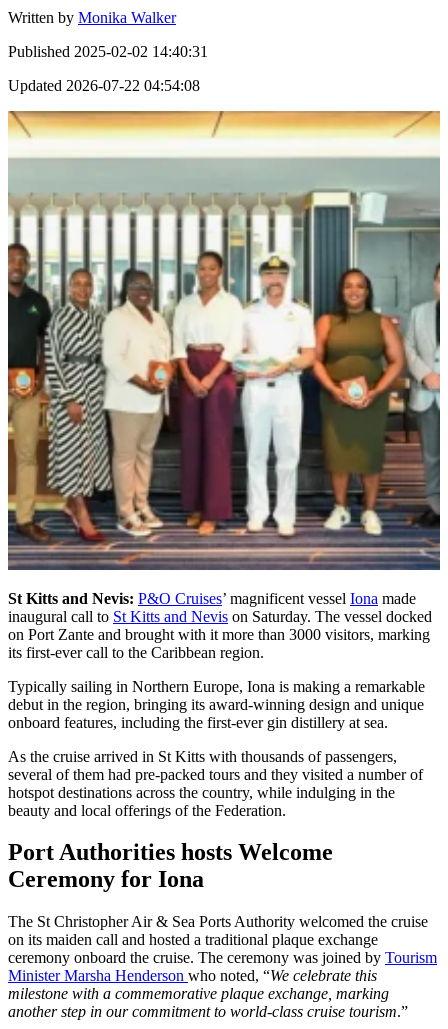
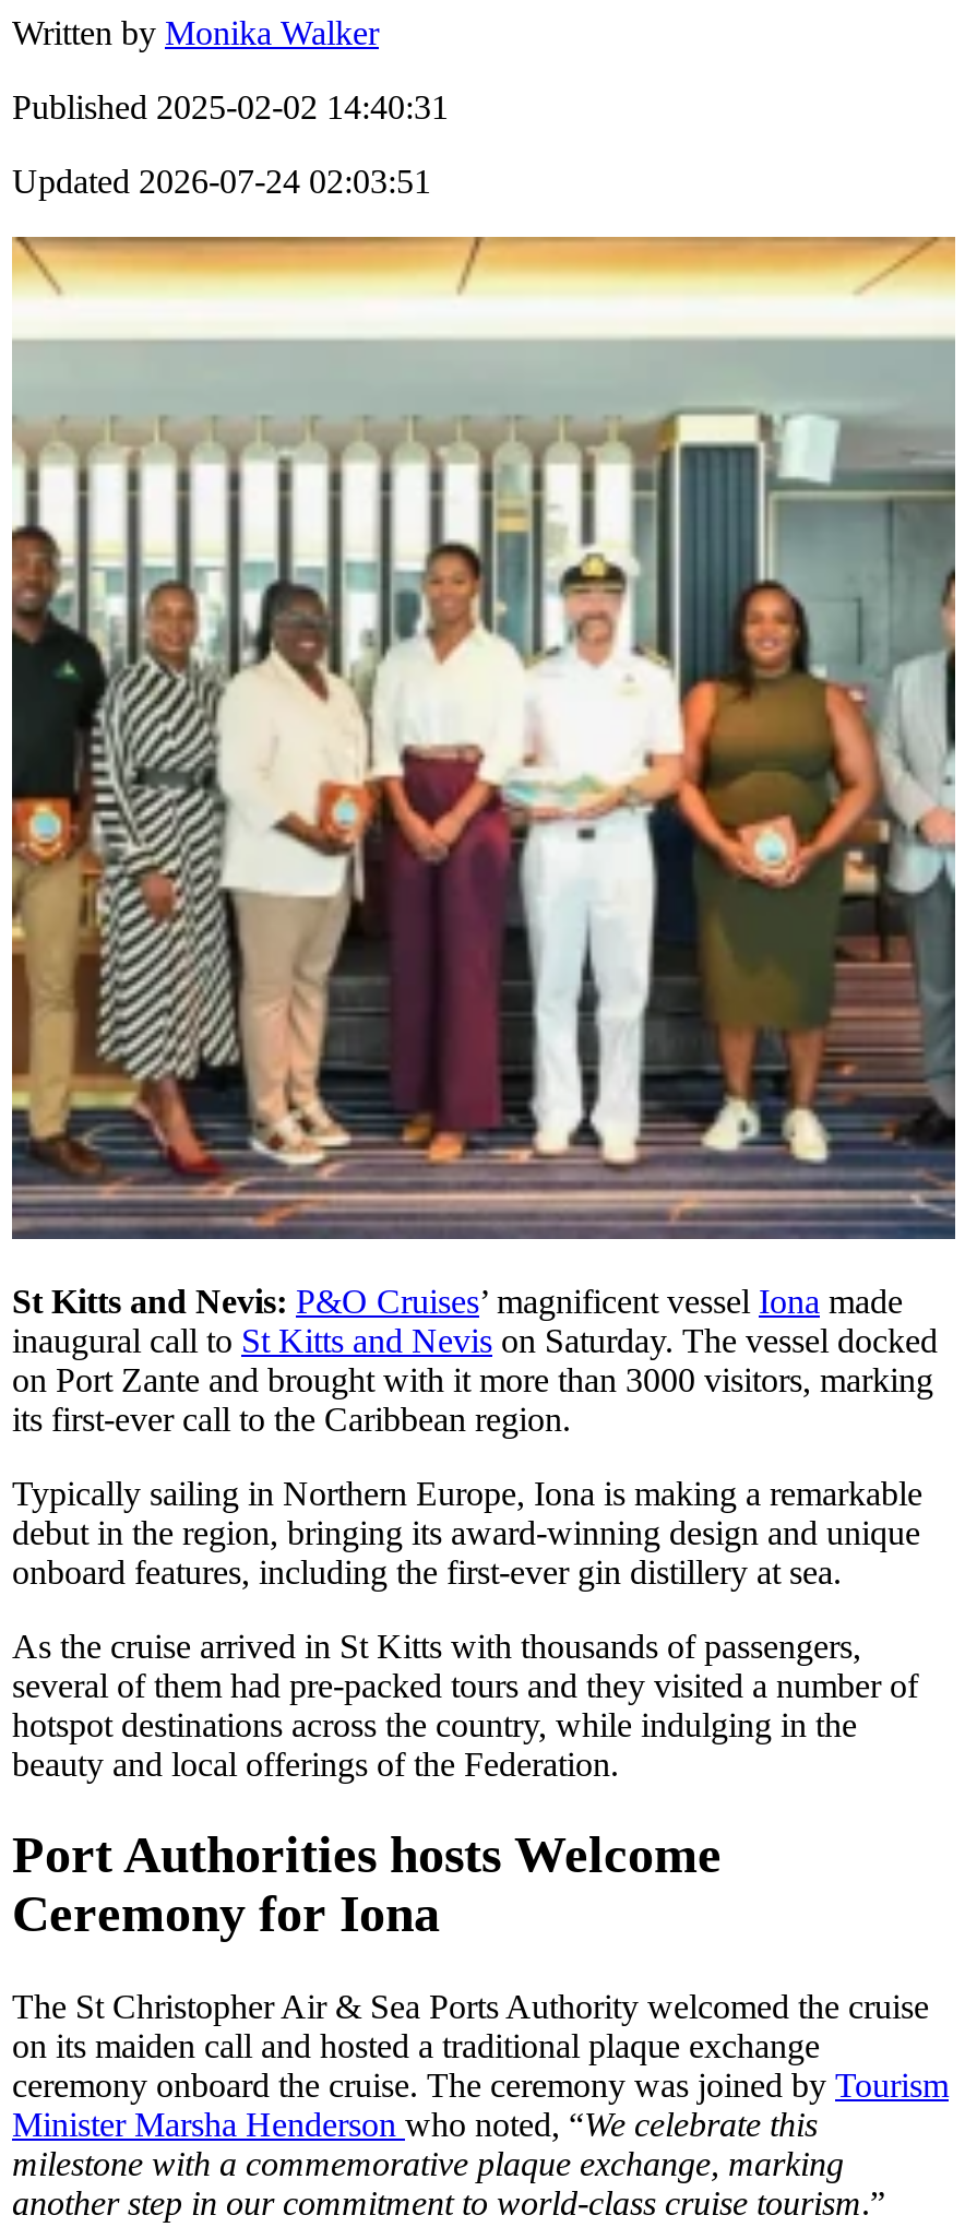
[8,77,200,94] Updated 2026-07-22 04:54:08 -> [12,162,431,199] Updated 2026-07-24 02:03:51

